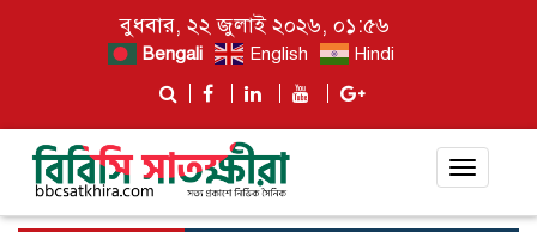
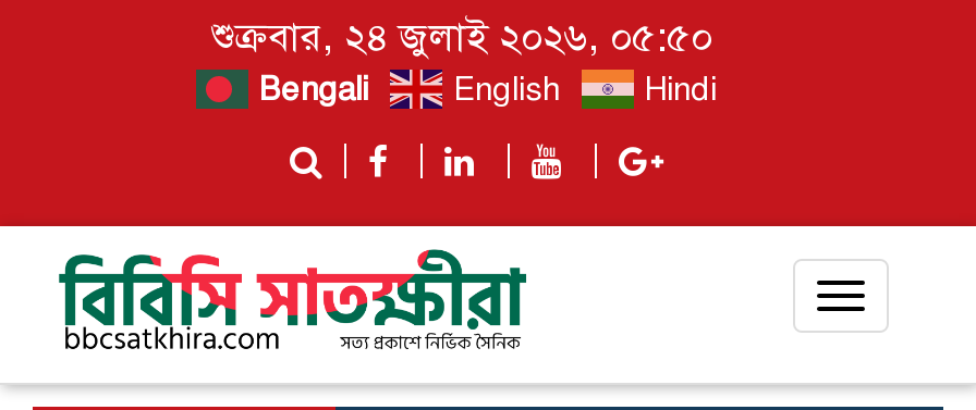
[119,12,389,38] বুধবার, ২২ জুলাই ২০২৬, ০১:৫৬ -> [211,13,712,61] শুক্রবার, ২৪ জুলাই ২০২৬, ০৫:৫০

